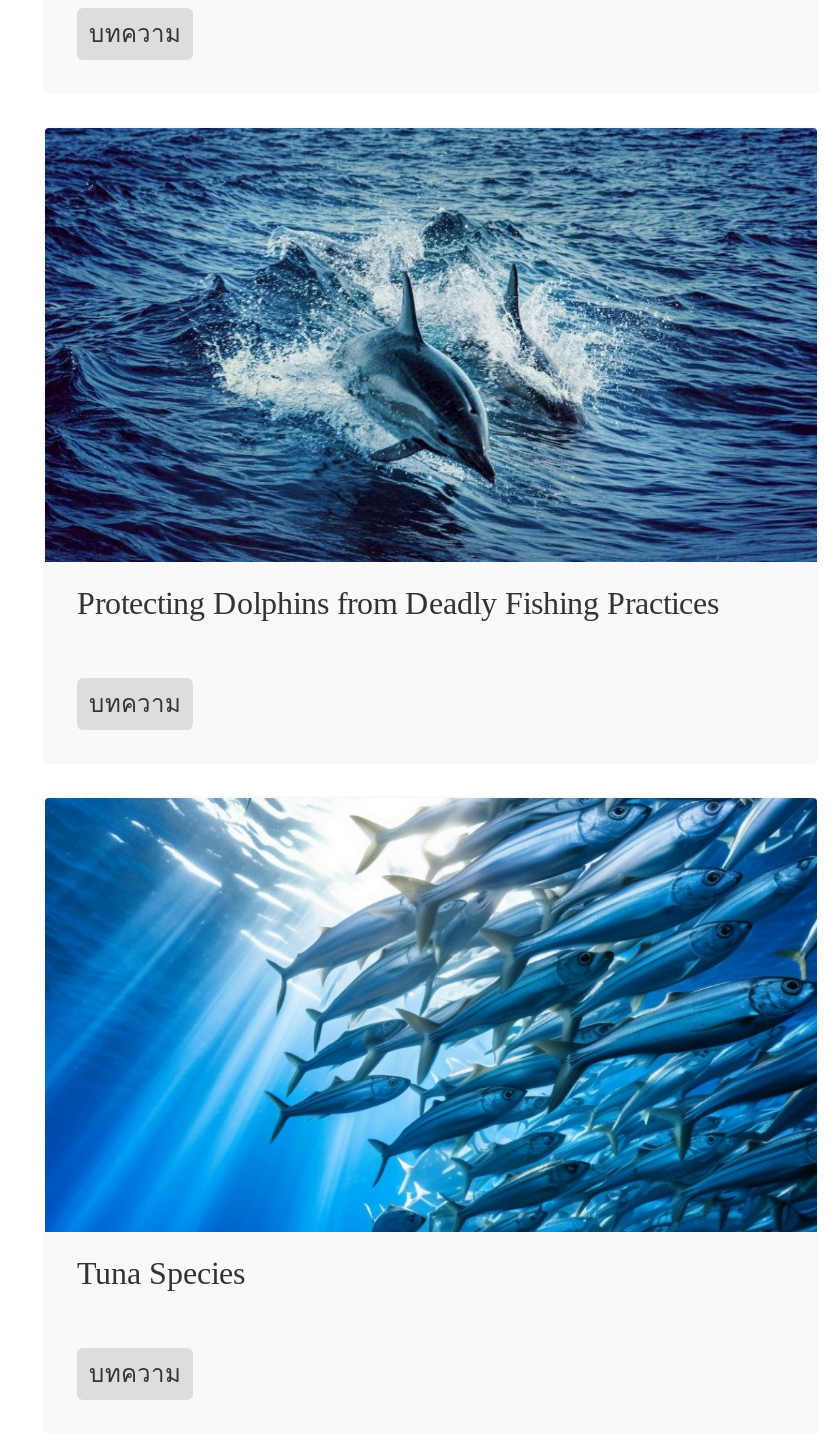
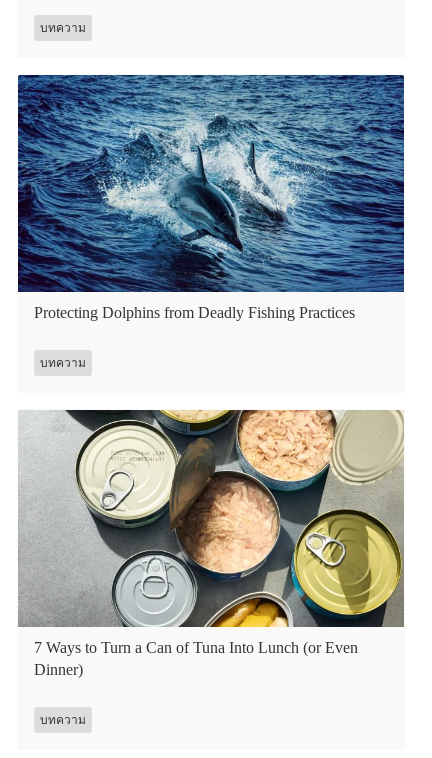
[43,795,819,1291] [image] | Tuna Species -> [17,409,405,678] [image] | 7 Ways to Turn a Can of Tuna Into Lunch (or Even | Dinner)

